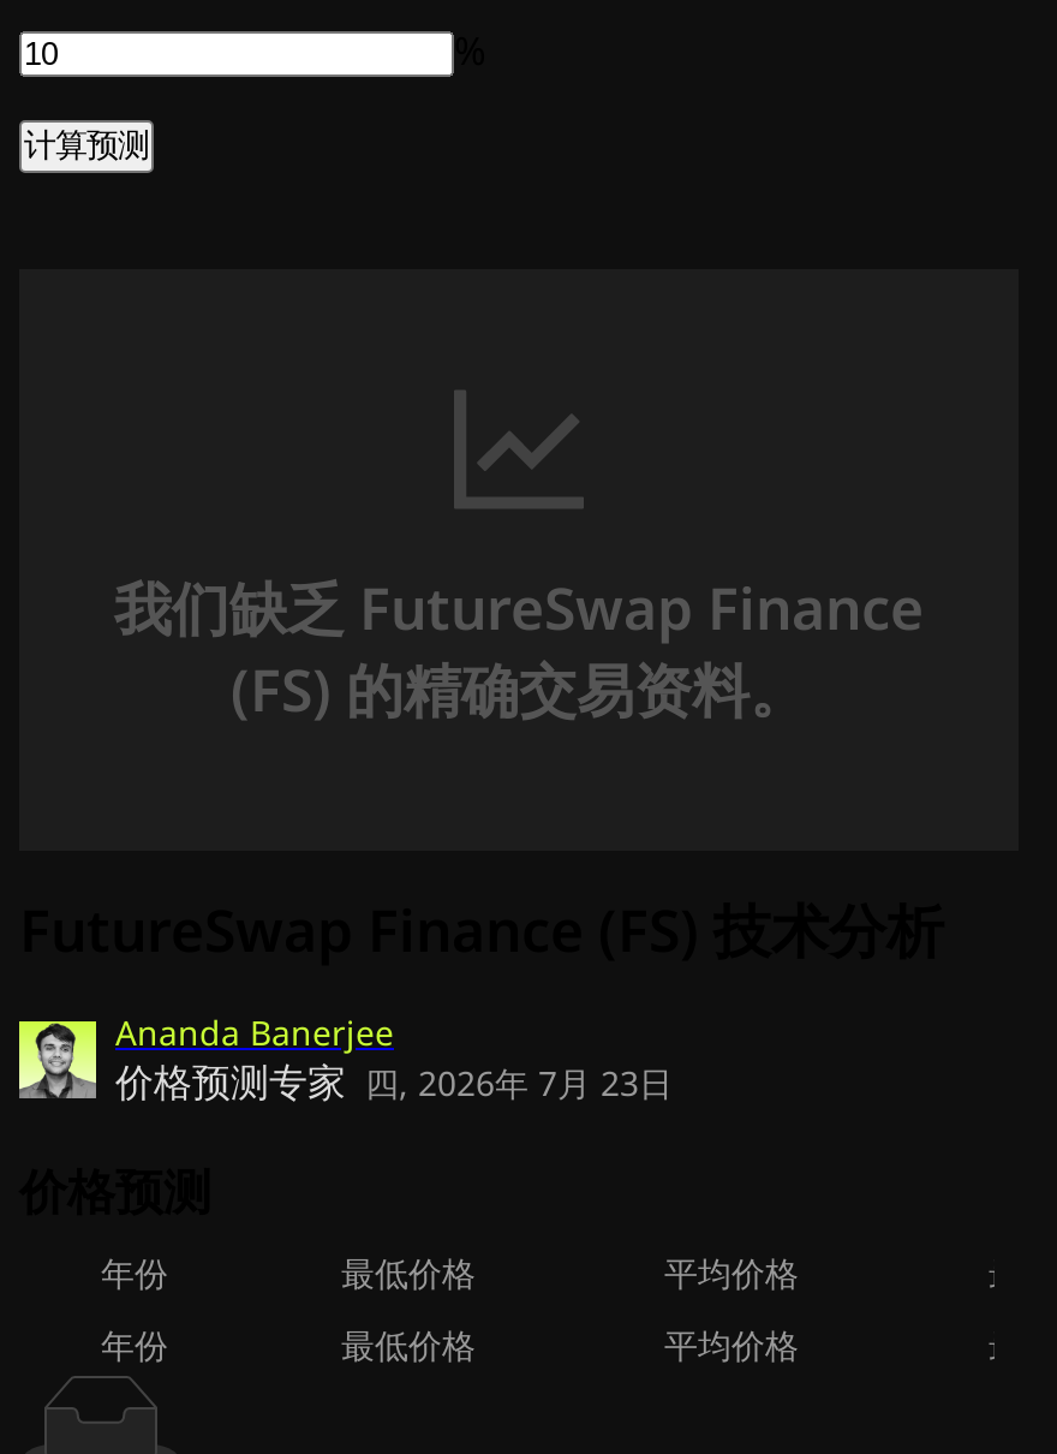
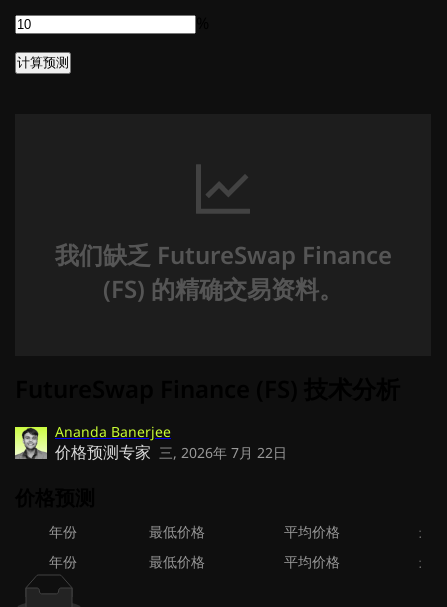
[115,1055,673,1108] 价格预测专家 四, 2026年 7月 23日 -> [55,441,287,463] 价格预测专家 三, 2026年 7月 22日

